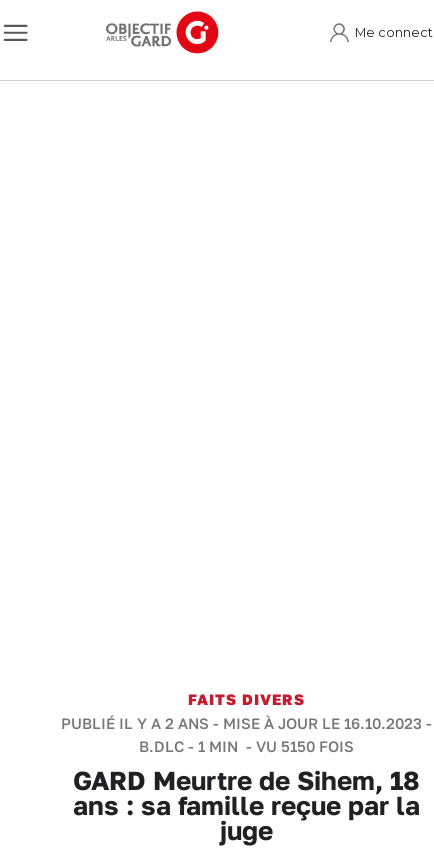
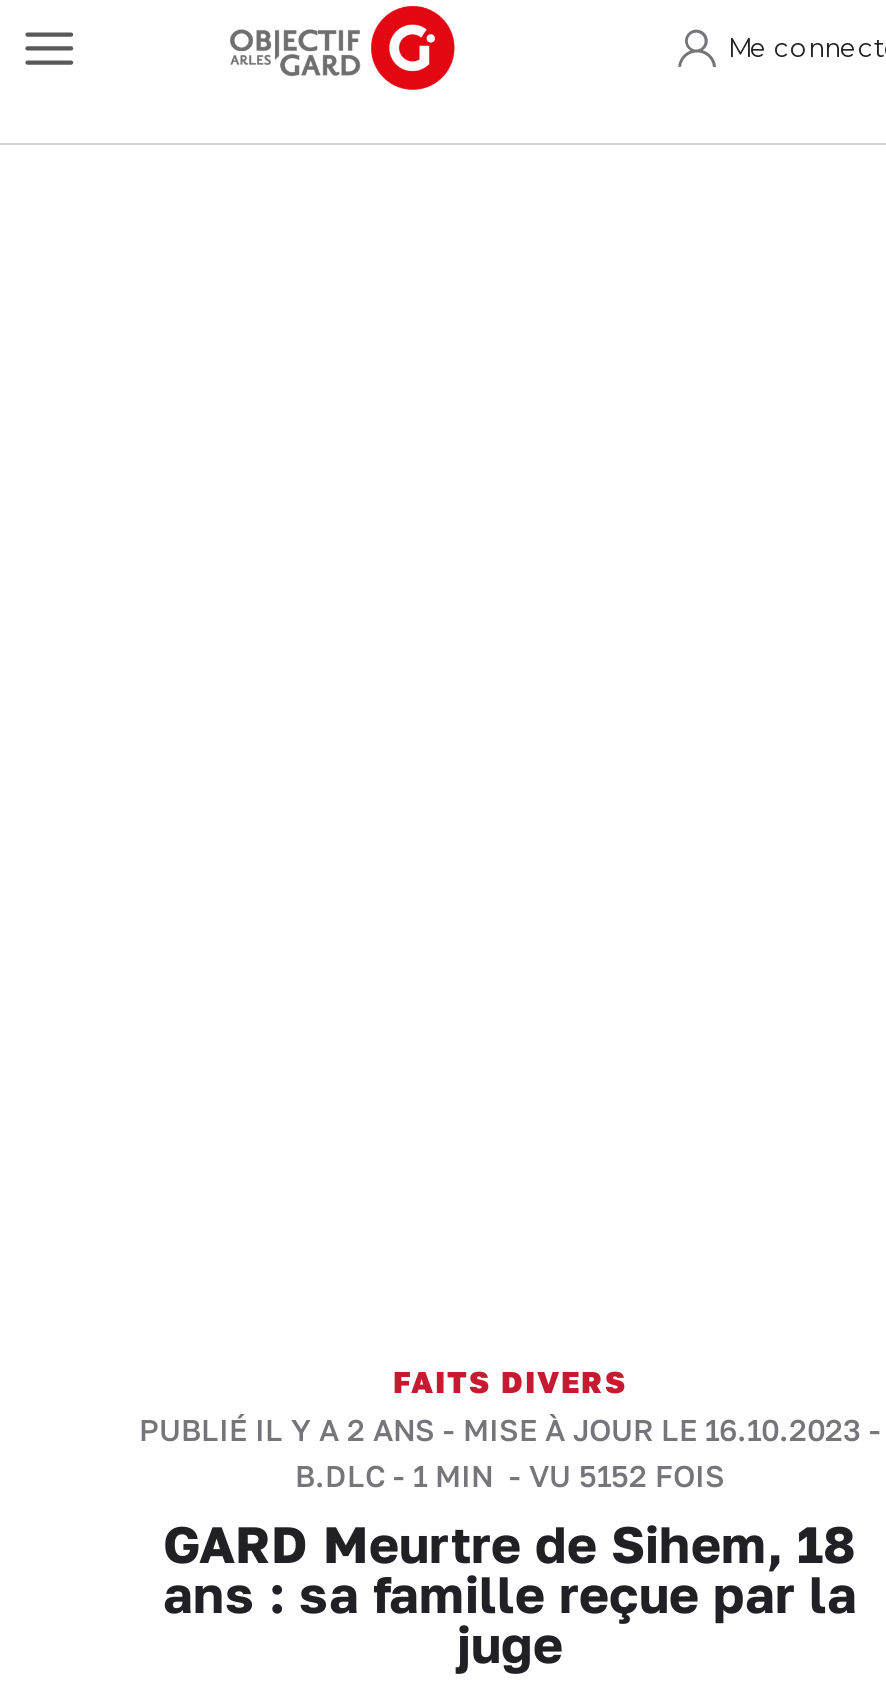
[138,737,353,755] B.DLC - 1 MIN - VU 5150 FOIS -> [295,1457,725,1493] B.DLC - 1 MIN - VU 5152 FOIS

